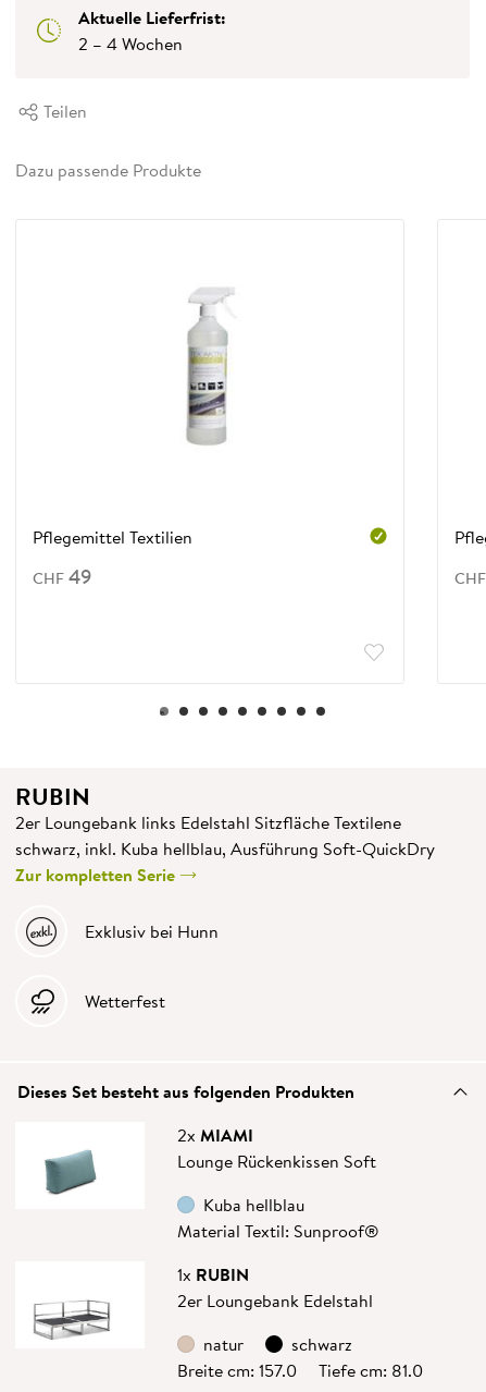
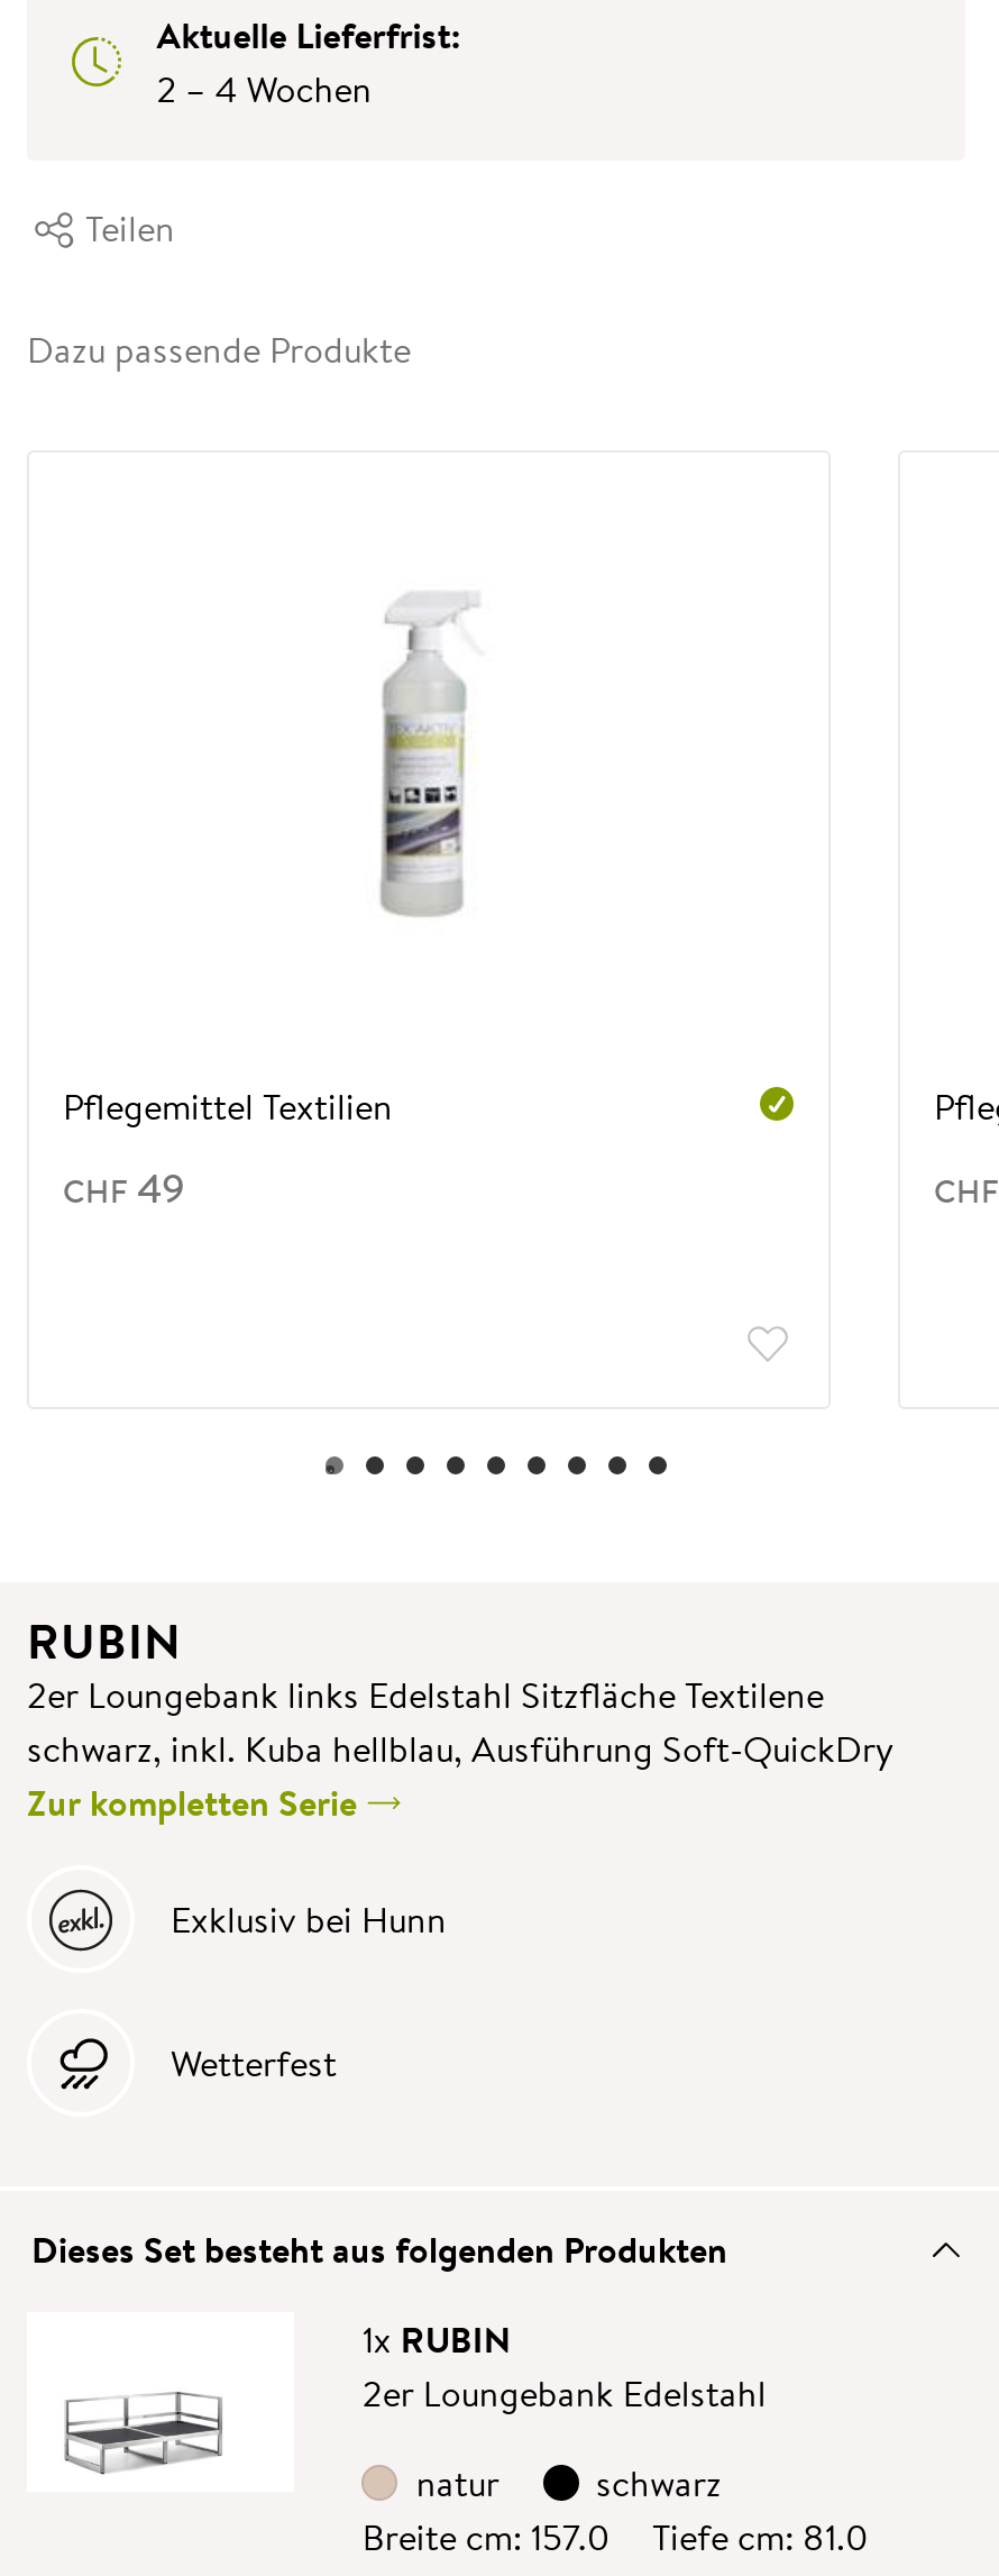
[178,1123,380,1243] 2x MIAMI | Lounge Rückenkissen Soft | Kuba hellblau | Material Textil: Sunproof® -> none
[45,1149,97,1195] [image] -> none

